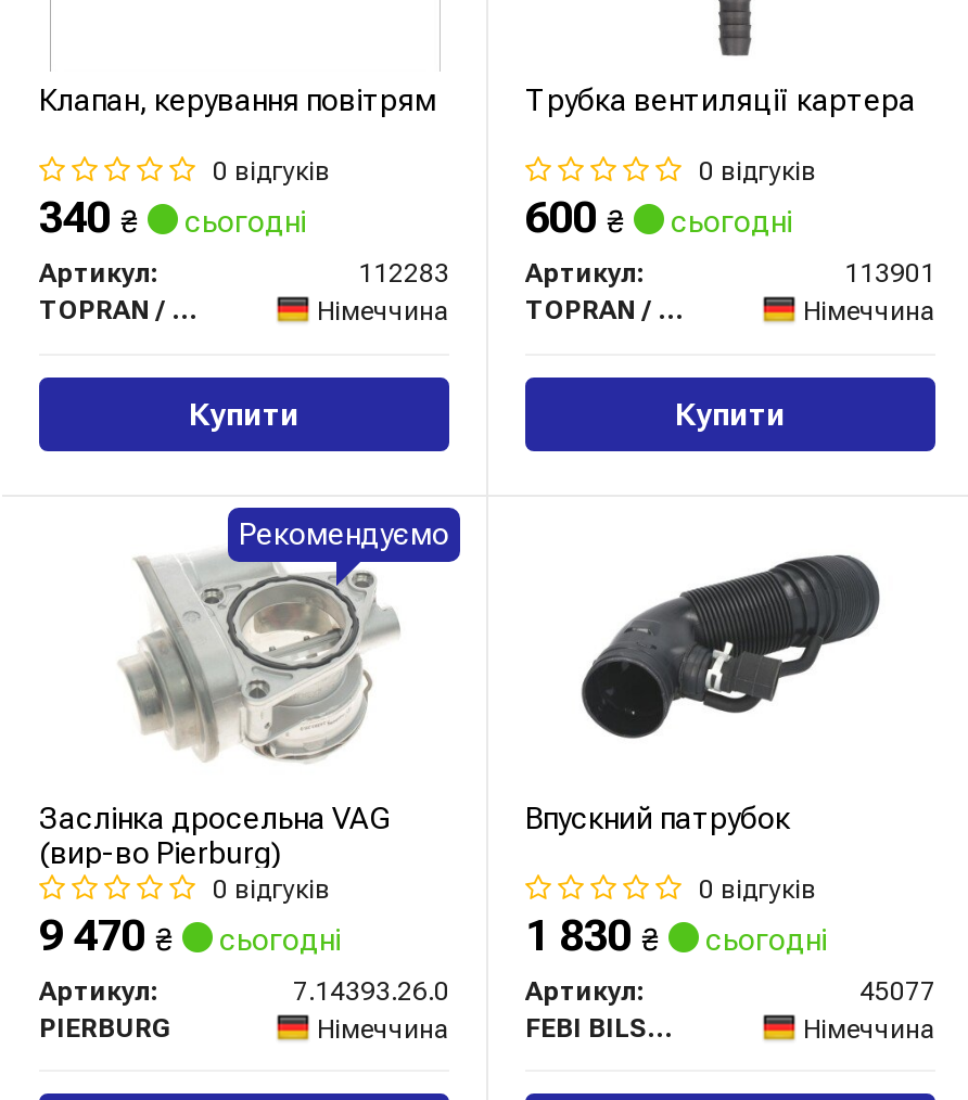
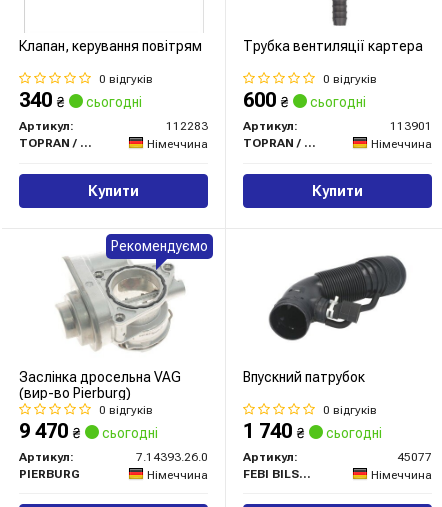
[525,909,827,961] 1 830 ₴ сьогодні -> [243,419,382,443] 1 740 ₴ сьогодні

